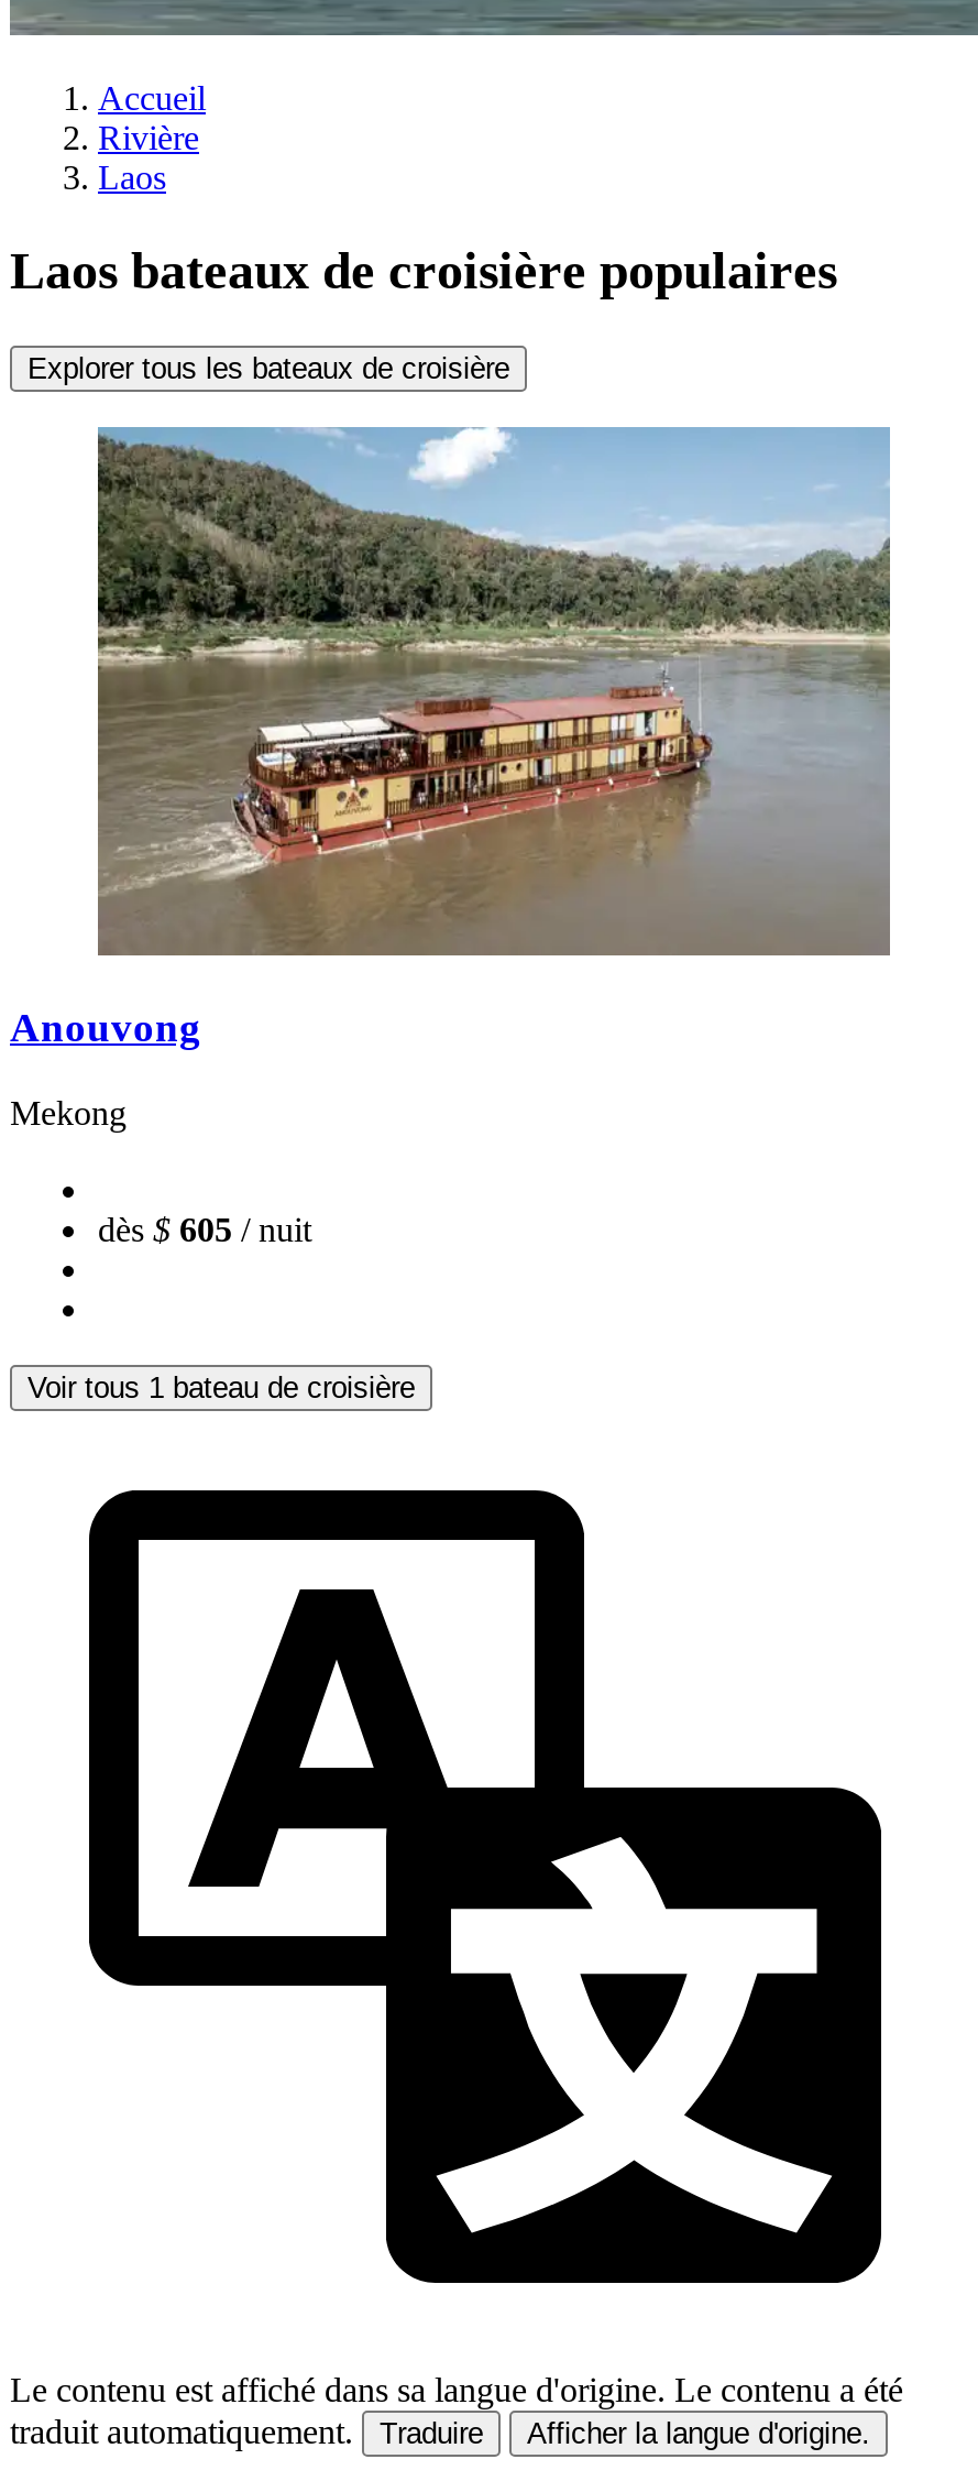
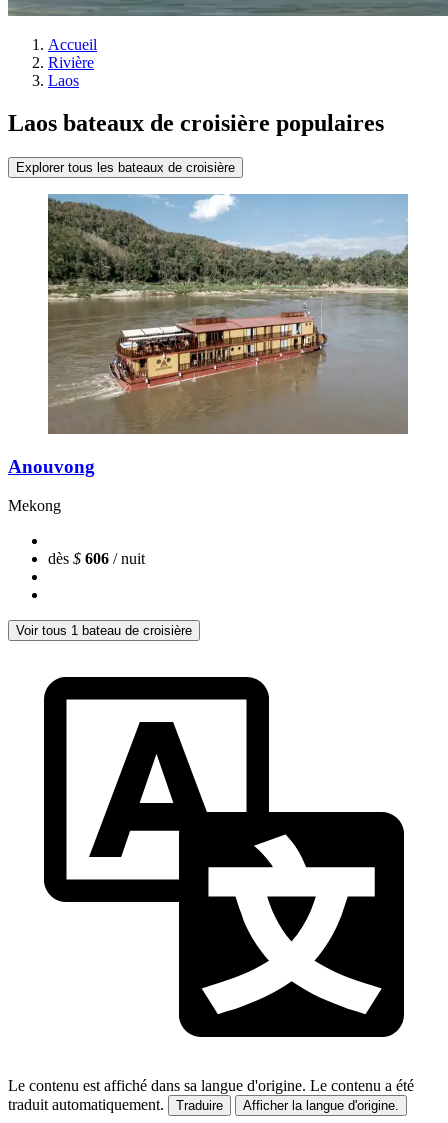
[98,1211,311,1248] dès $ 605 / nuit -> [48,550,145,567] dès $ 606 / nuit

